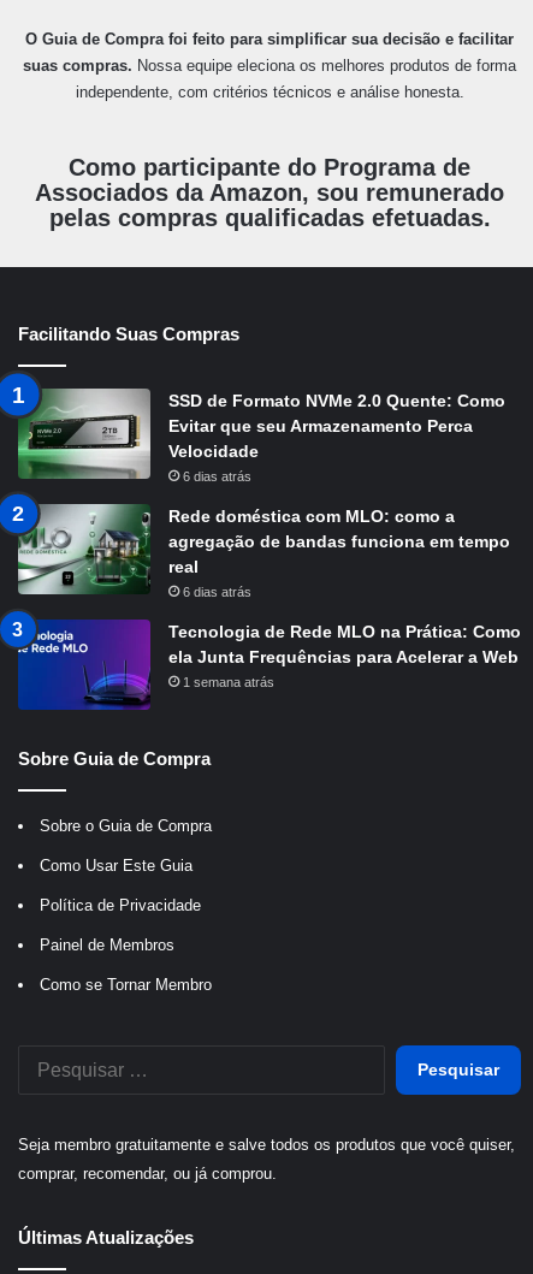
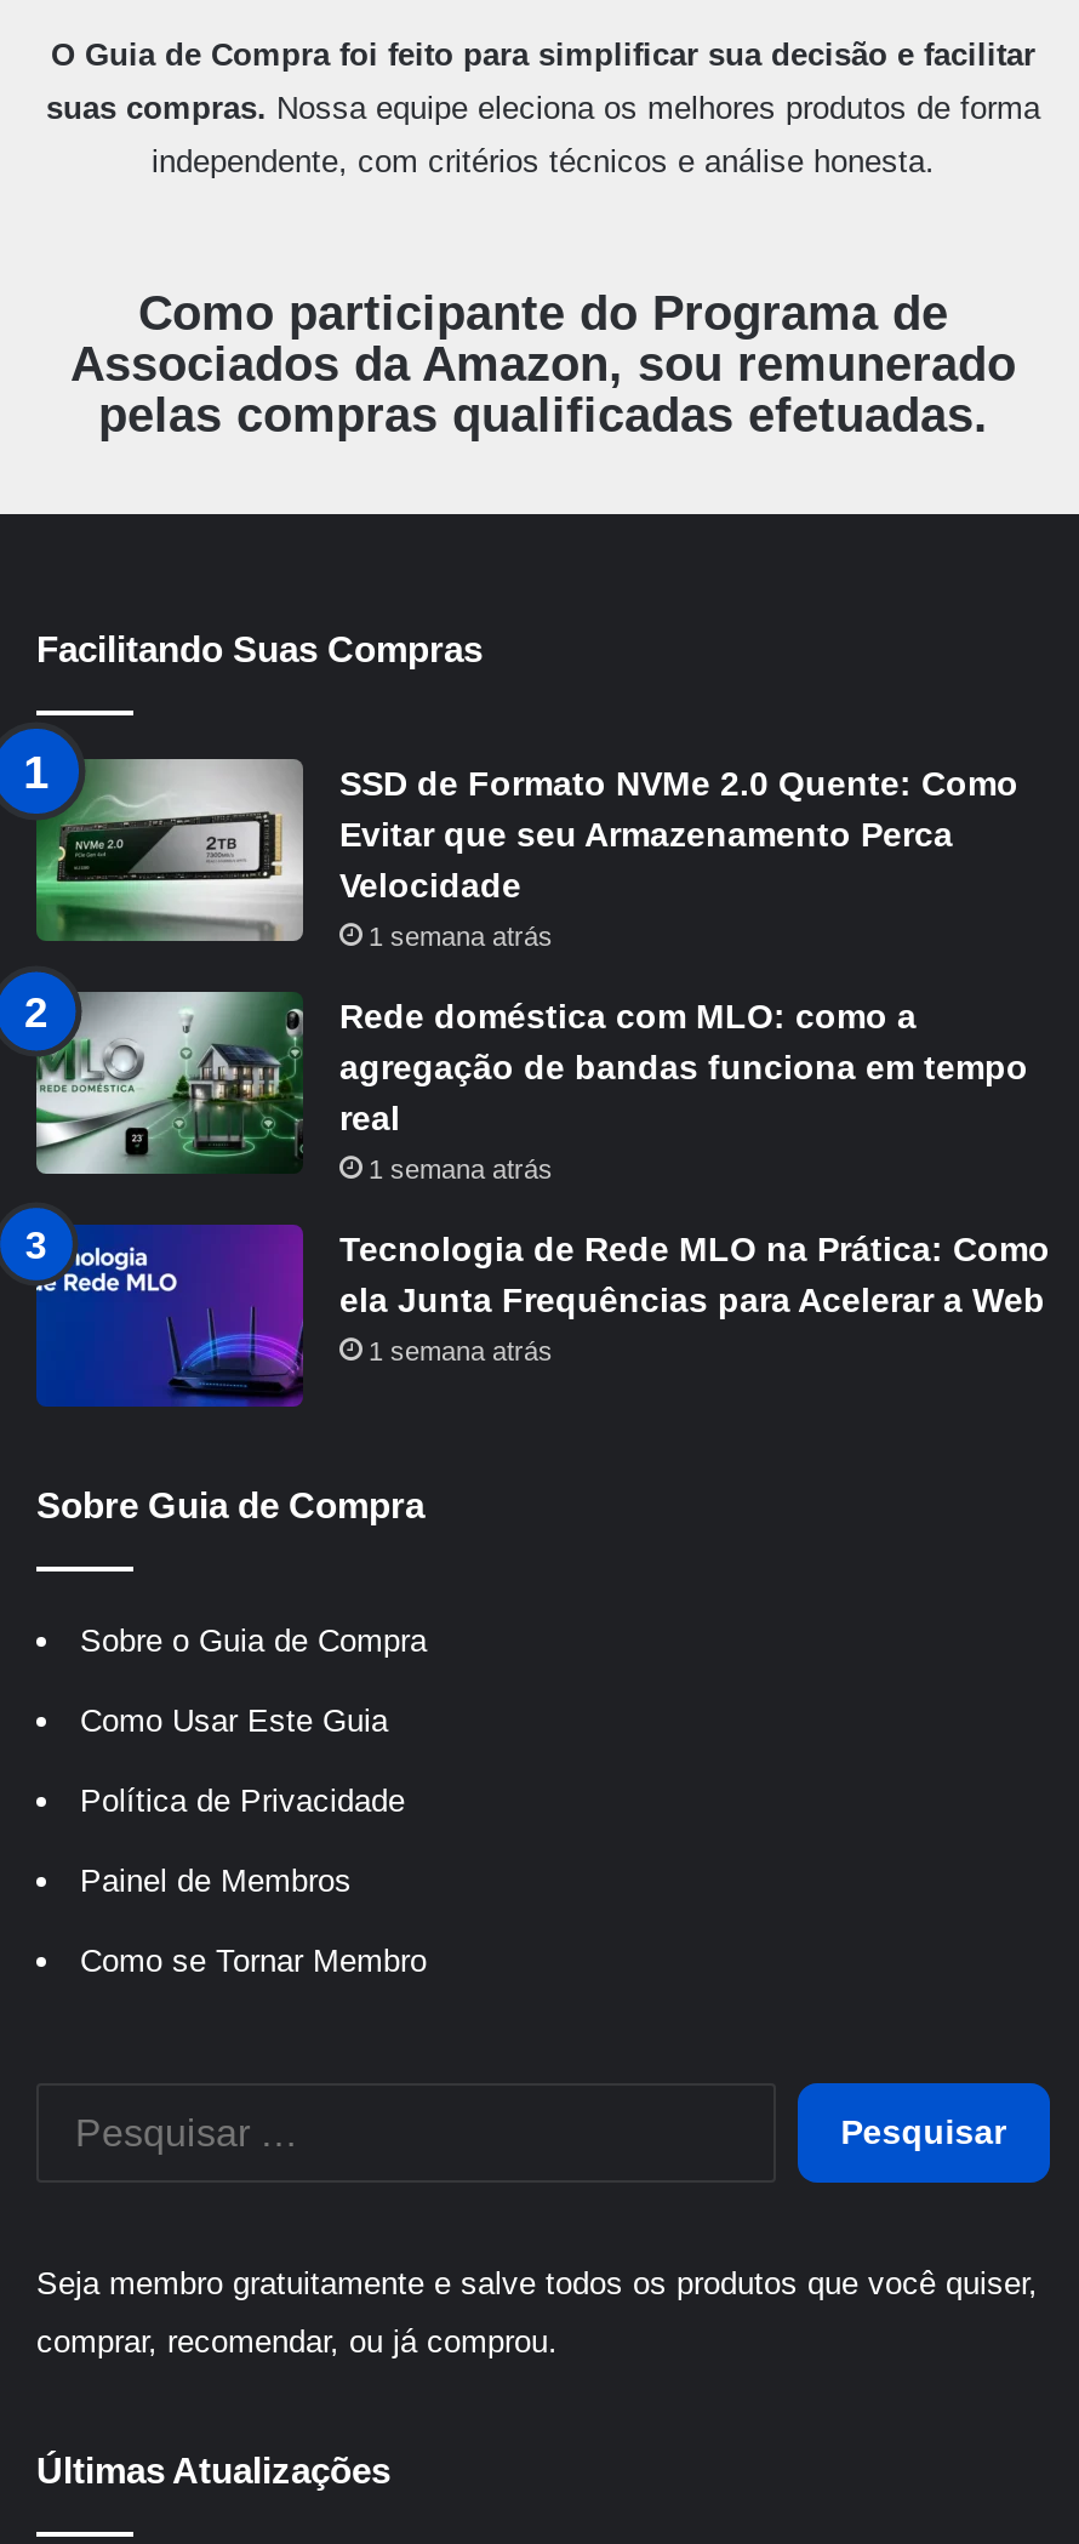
[183,469,251,484] 6 dias atrás -> [369,922,553,951] 1 semana atrás
[183,585,251,599] 6 dias atrás -> [369,1154,553,1183] 1 semana atrás

